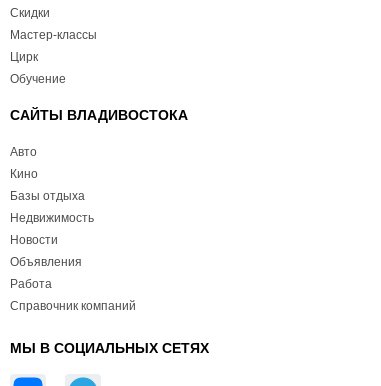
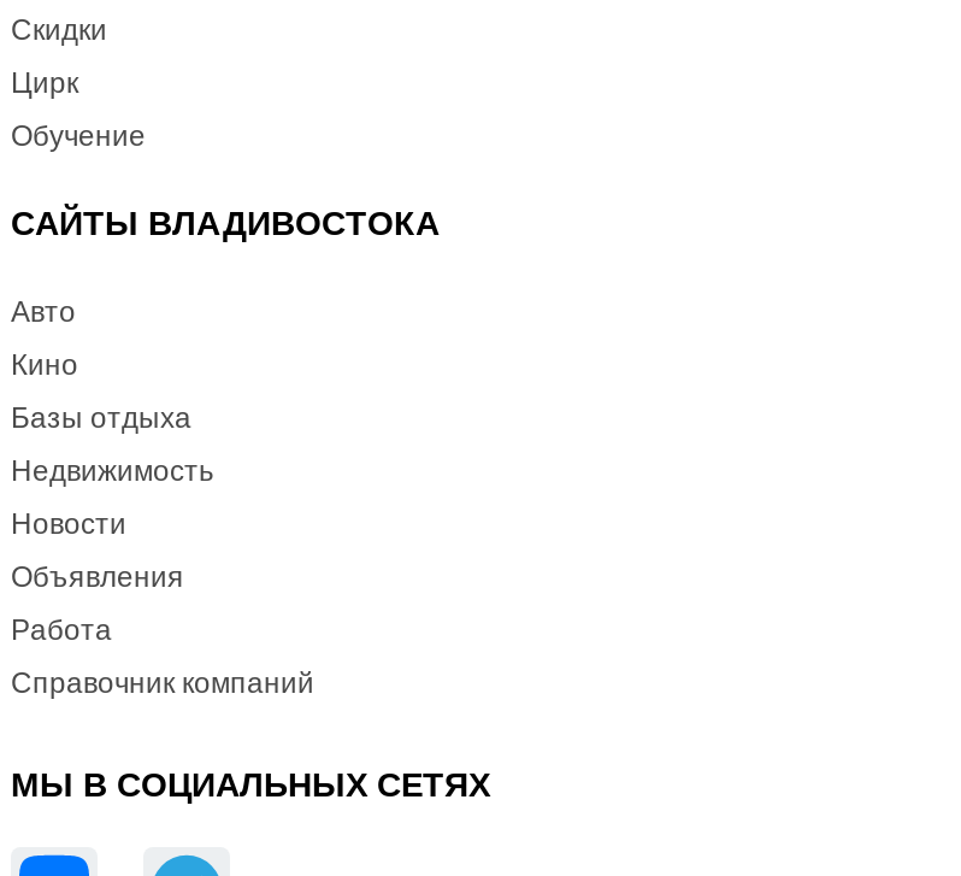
[10,28,97,42] Мастер-классы -> none

